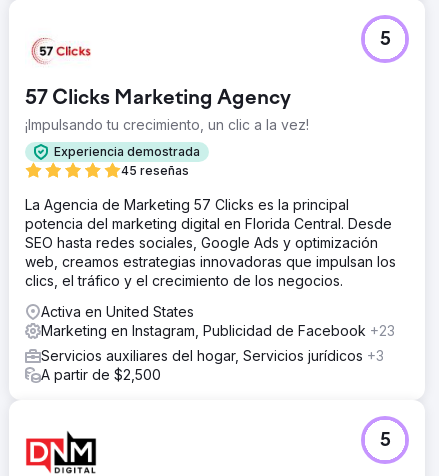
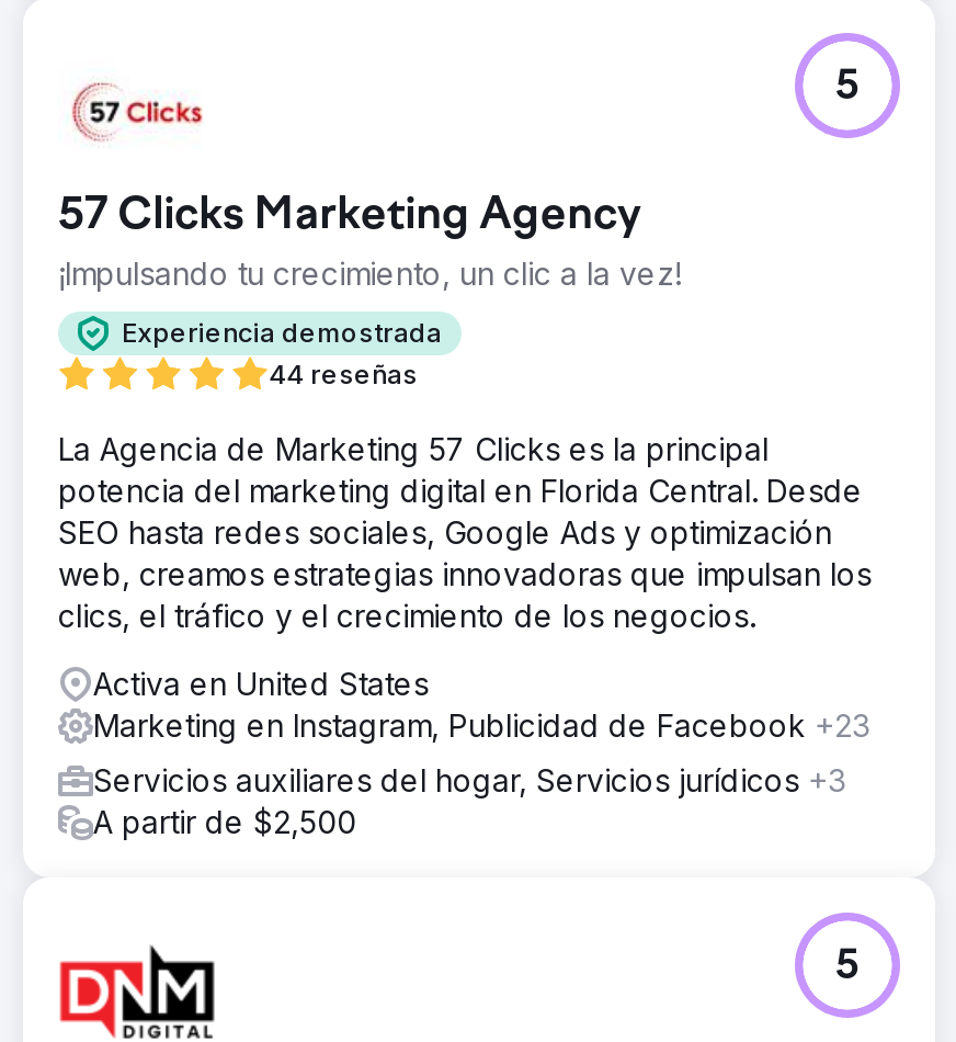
[121,163,189,178] 45 reseñas -> [269,357,418,390] 44 reseñas

